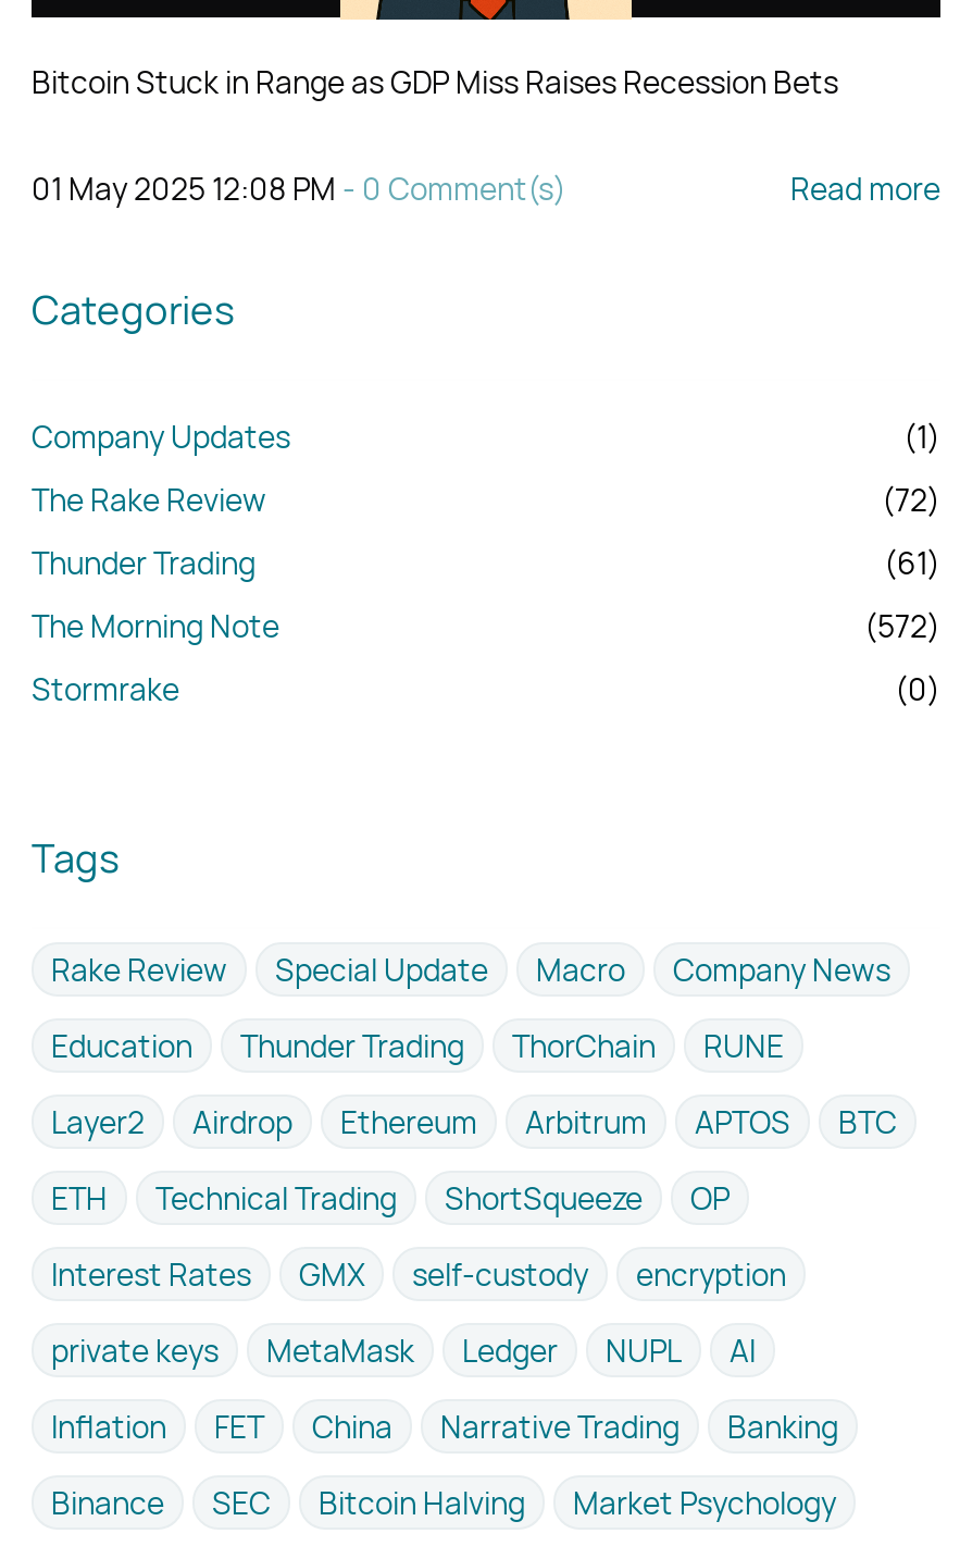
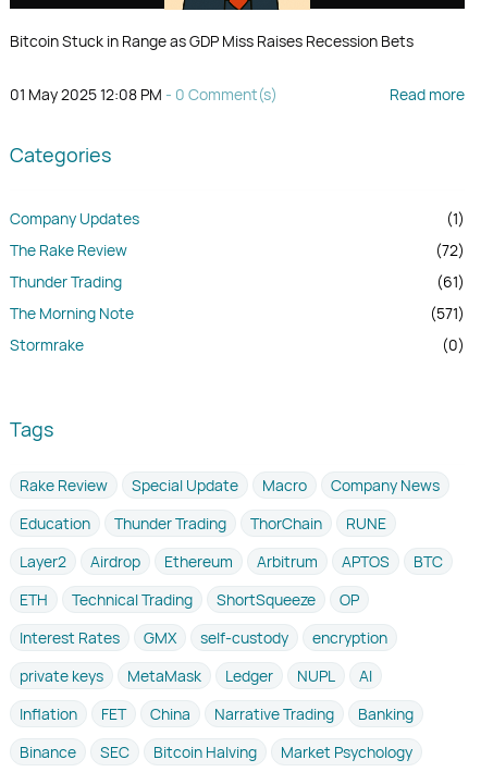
[864,605,940,646] (572) -> [430,303,465,323] (571)

